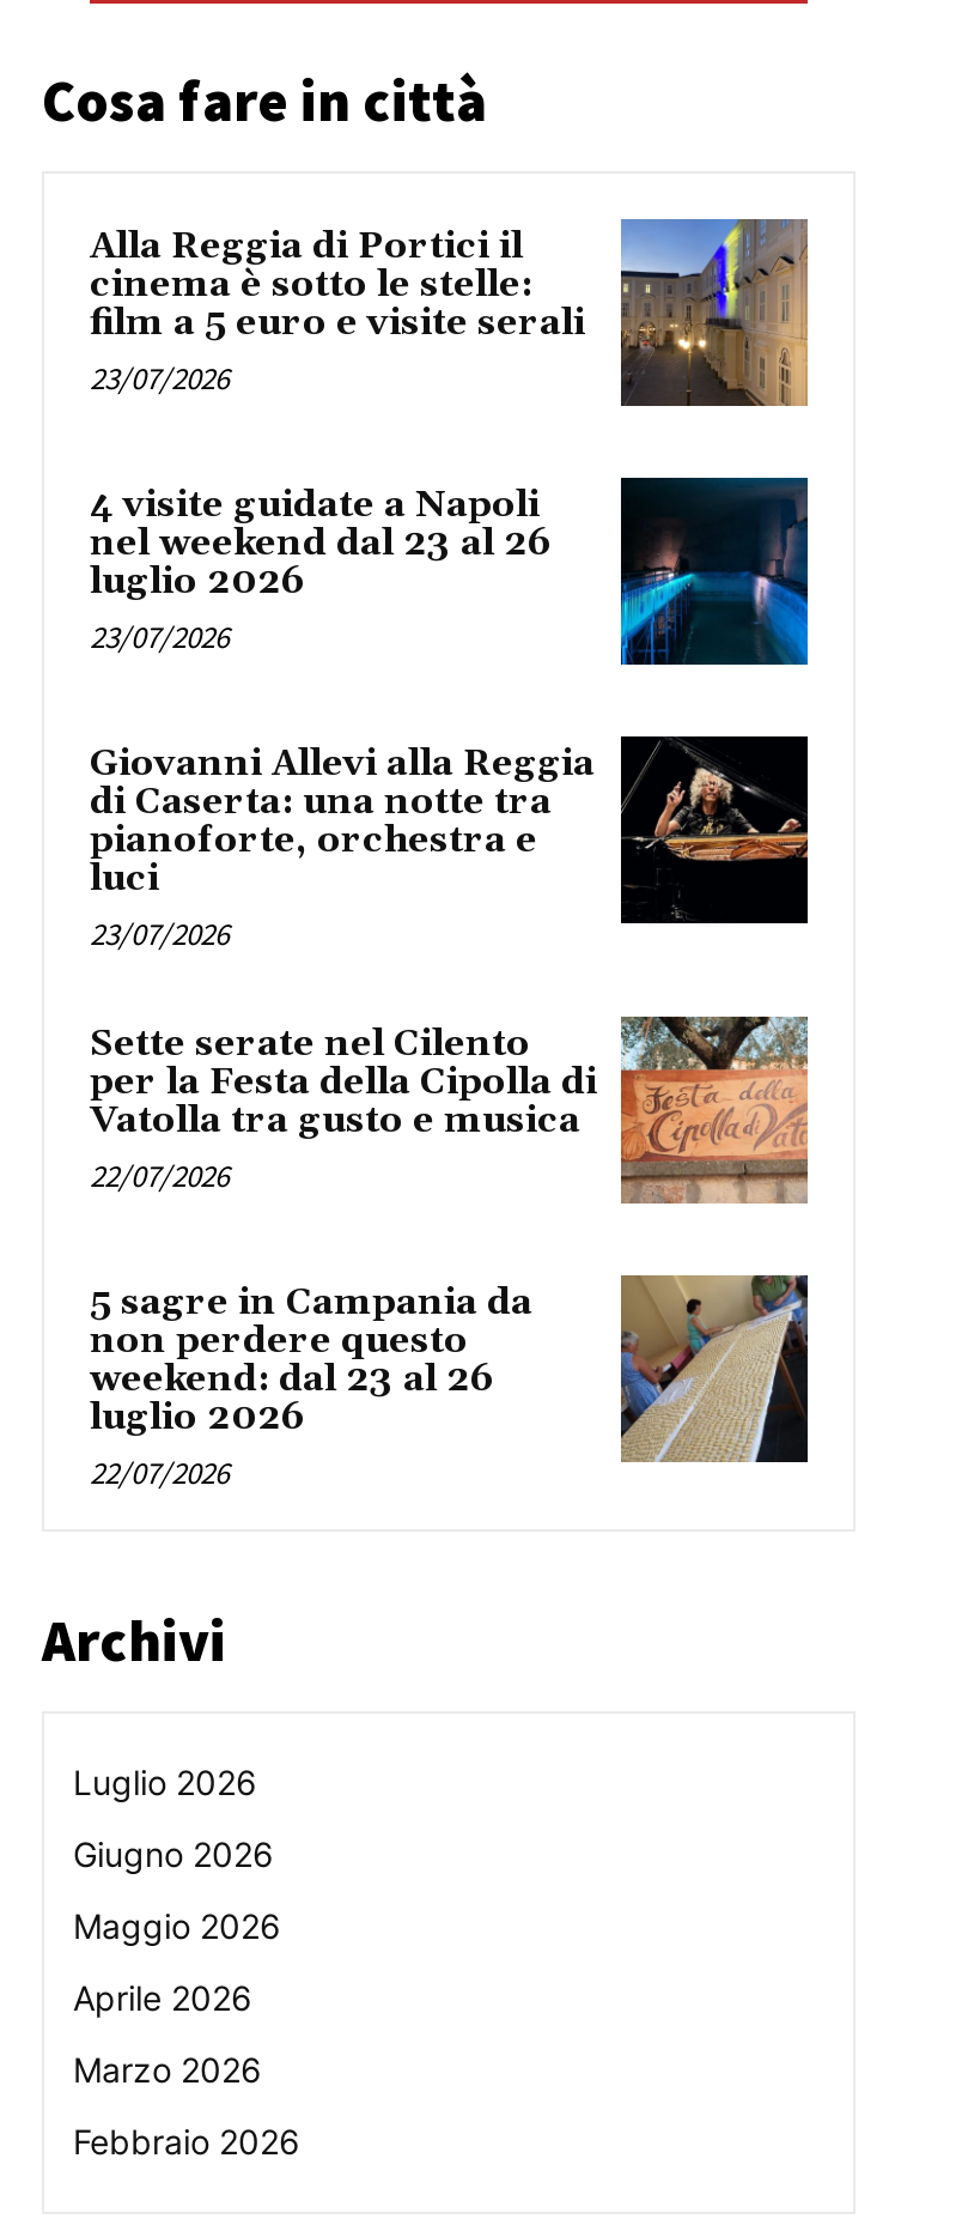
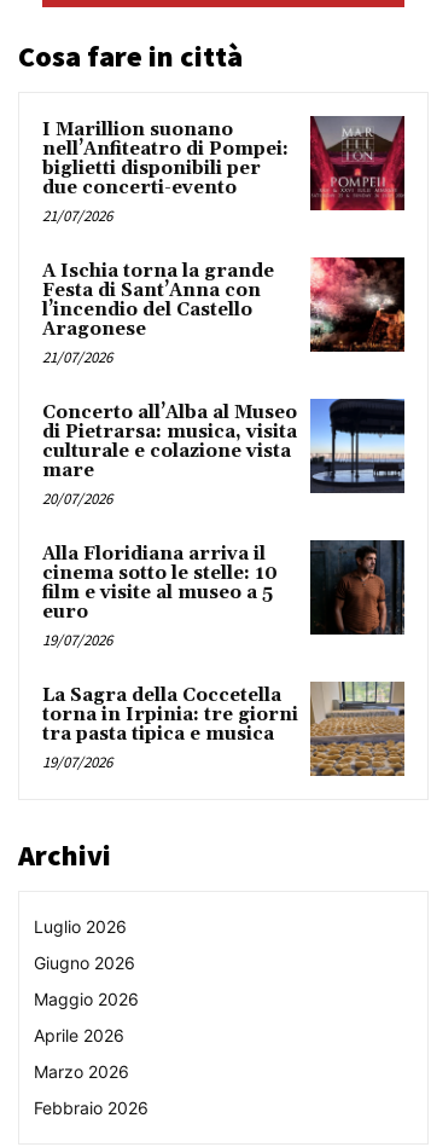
[90,217,810,408] [image] | Alla Reggia di Portici il | cinema è sotto le stelle: | film a 5 euro e visite serali | 23/07/2026 -> [42,115,406,226] [image] | I Marillion suonano | nell’Anfiteatro di Pompei: | biglietti disponibili per | due concerti-evento | 21/07/2026
[90,475,810,667] [image] | 4 visite guidate a Napoli | nel weekend dal 23 al 26 | luglio 2026 | 23/07/2026 -> [42,256,406,368] [image] | A Ischia torna la grande | Festa di Sant’Anna con | l’incendio del Castello | Aragonese | 21/07/2026
[90,734,810,955] [image] | Giovanni Allevi alla Reggia | di Caserta: una notte tra | pianoforte, orchestra e | luci | 23/07/2026 -> [42,398,406,509] [image] | Concerto all’Alba al Museo | di Pietrarsa: musica, visita | culturale e colazione vista | mare | 20/07/2026
[90,1017,810,1206] [image] | Sette serate nel Cilento | per la Festa della Cipolla di | Vatolla tra gusto e musica | 22/07/2026 -> [42,540,406,650] [image] | Alla Floridiana arriva il | cinema sotto le stelle: 10 | film e visite al museo a 5 | euro | 19/07/2026
[90,1273,810,1494] [image] | 5 sagre in Campania da | non perdere questo | weekend: dal 23 al 26 | luglio 2026 | 22/07/2026 -> [42,671,406,777] [image] | La Sagra della Coccetella | torna in Irpinia: tre giorni | tra pasta tipica e musica | 19/07/2026

